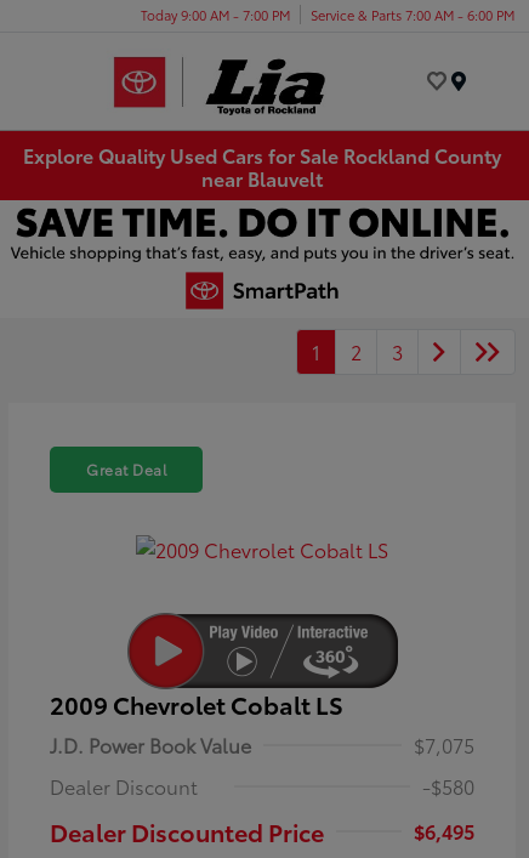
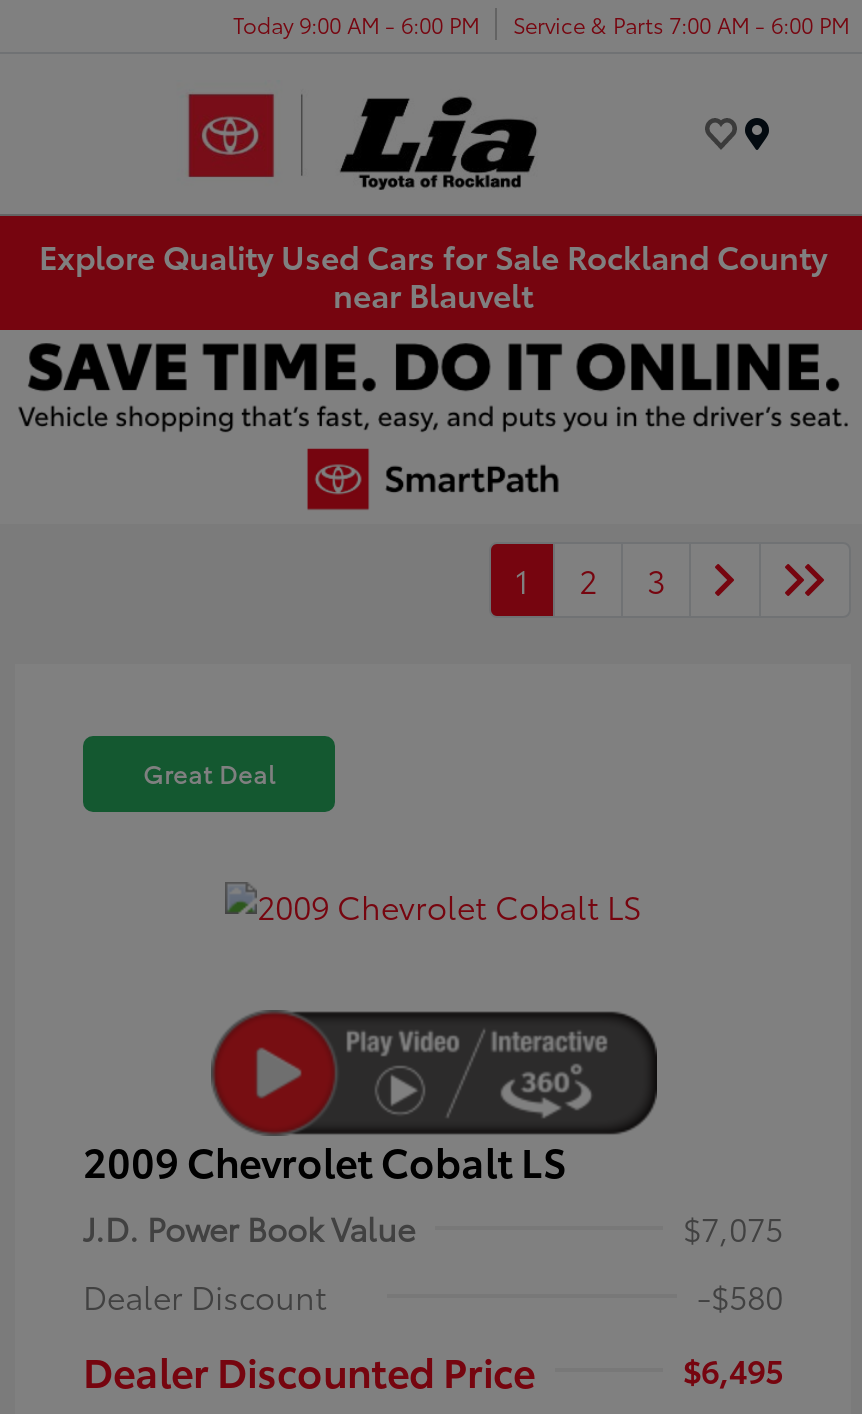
[141,4,514,24] Today 9:00 AM - 7:00 PM Service & Parts 7:00 AM - 6:00 PM -> [233,7,849,39] Today 9:00 AM - 6:00 PM Service & Parts 7:00 AM - 6:00 PM

